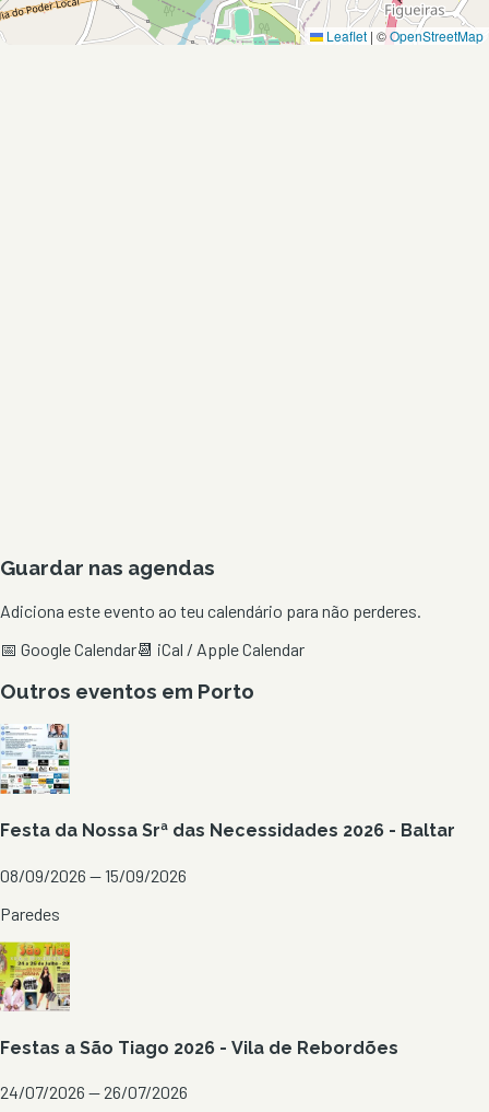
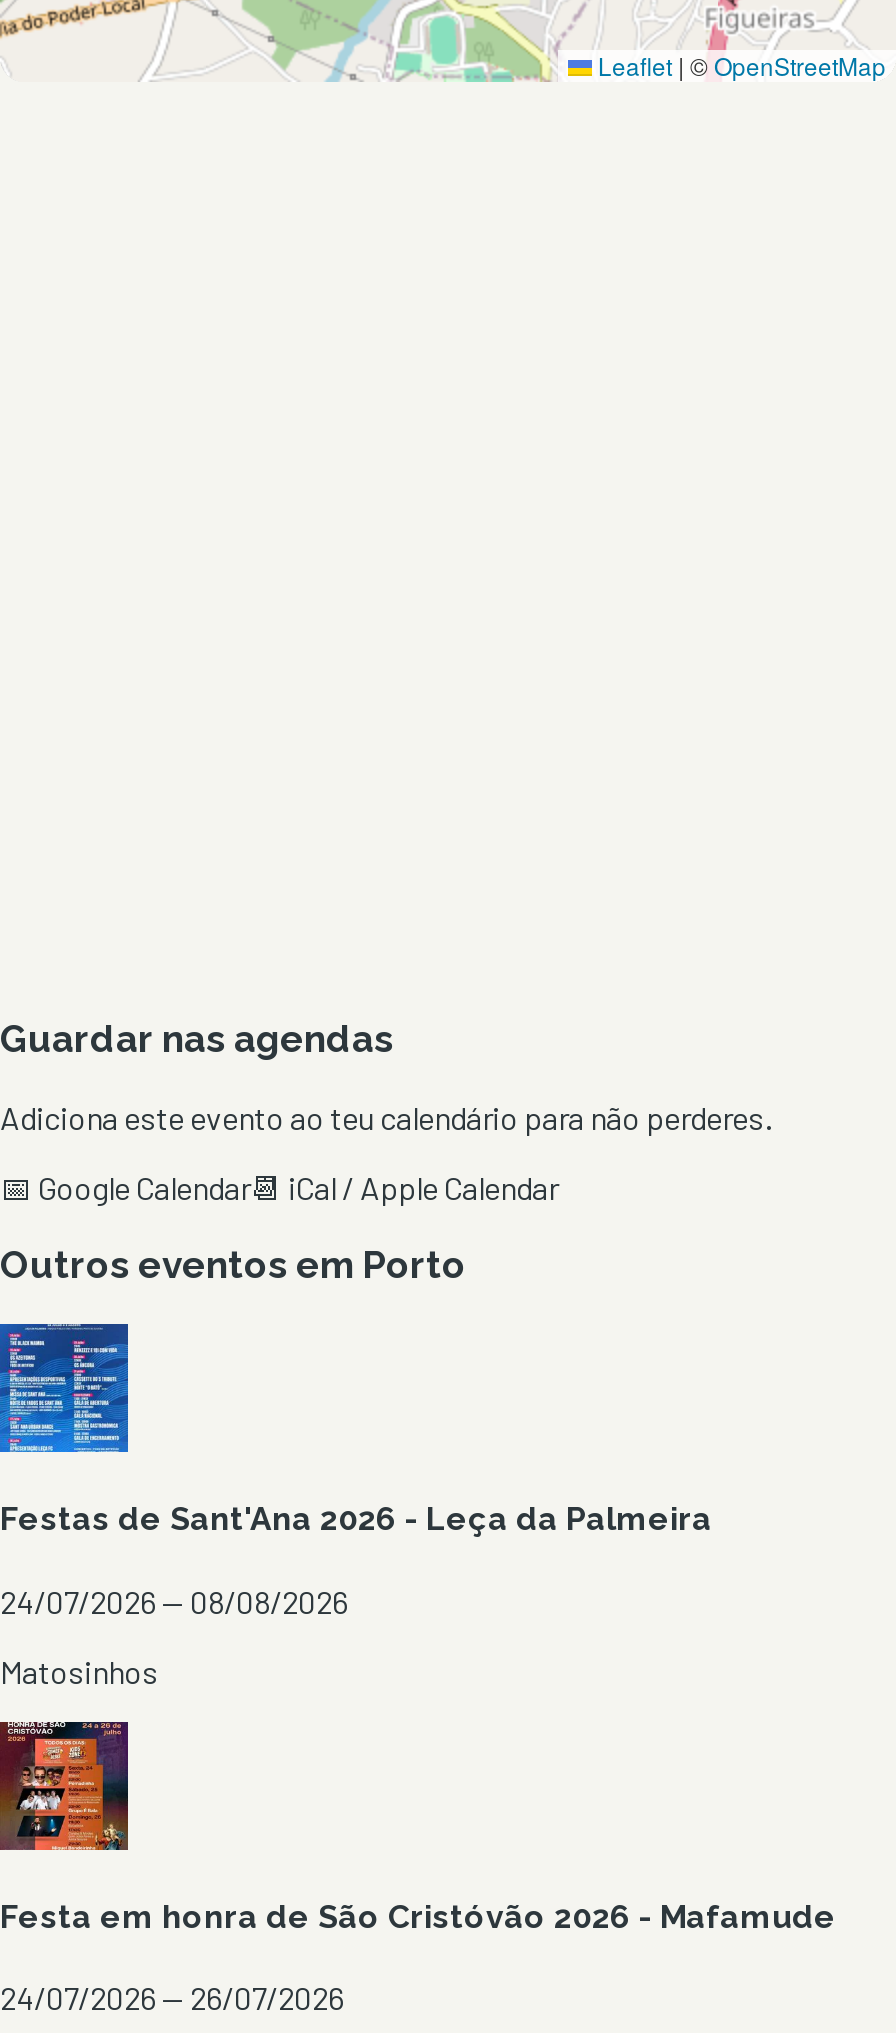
[0,723,455,841] [image] | Festa da Nossa Srª das Necessidades 2026 - Baltar -> [0,1322,712,1539] [image] | Festas de Sant'Ana 2026 - Leça da Palmeira
[0,865,187,885] 08/09/2026 — 15/09/2026 -> [0,1581,348,1619] 24/07/2026 — 08/08/2026
[0,903,60,924] Paredes -> [0,1651,158,1689] Matosinhos
[0,940,398,1058] [image] | Festas a São Tiago 2026 - Vila de Rebordões -> [0,1720,836,1936] [image] | Festa em honra de São Cristóvão 2026 - Mafamude

